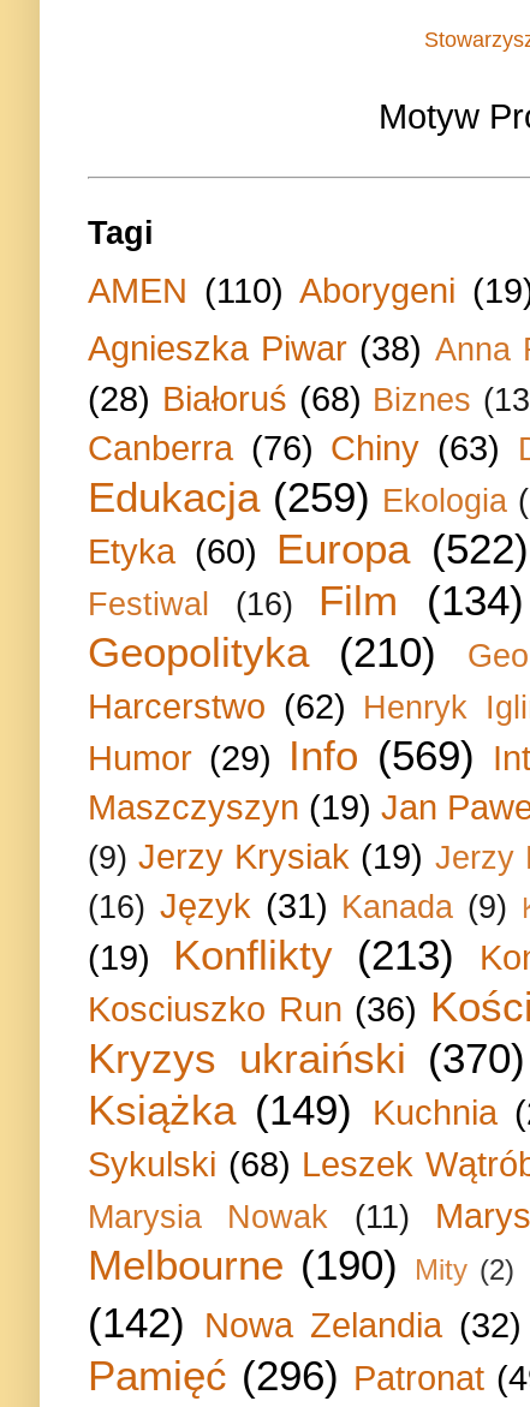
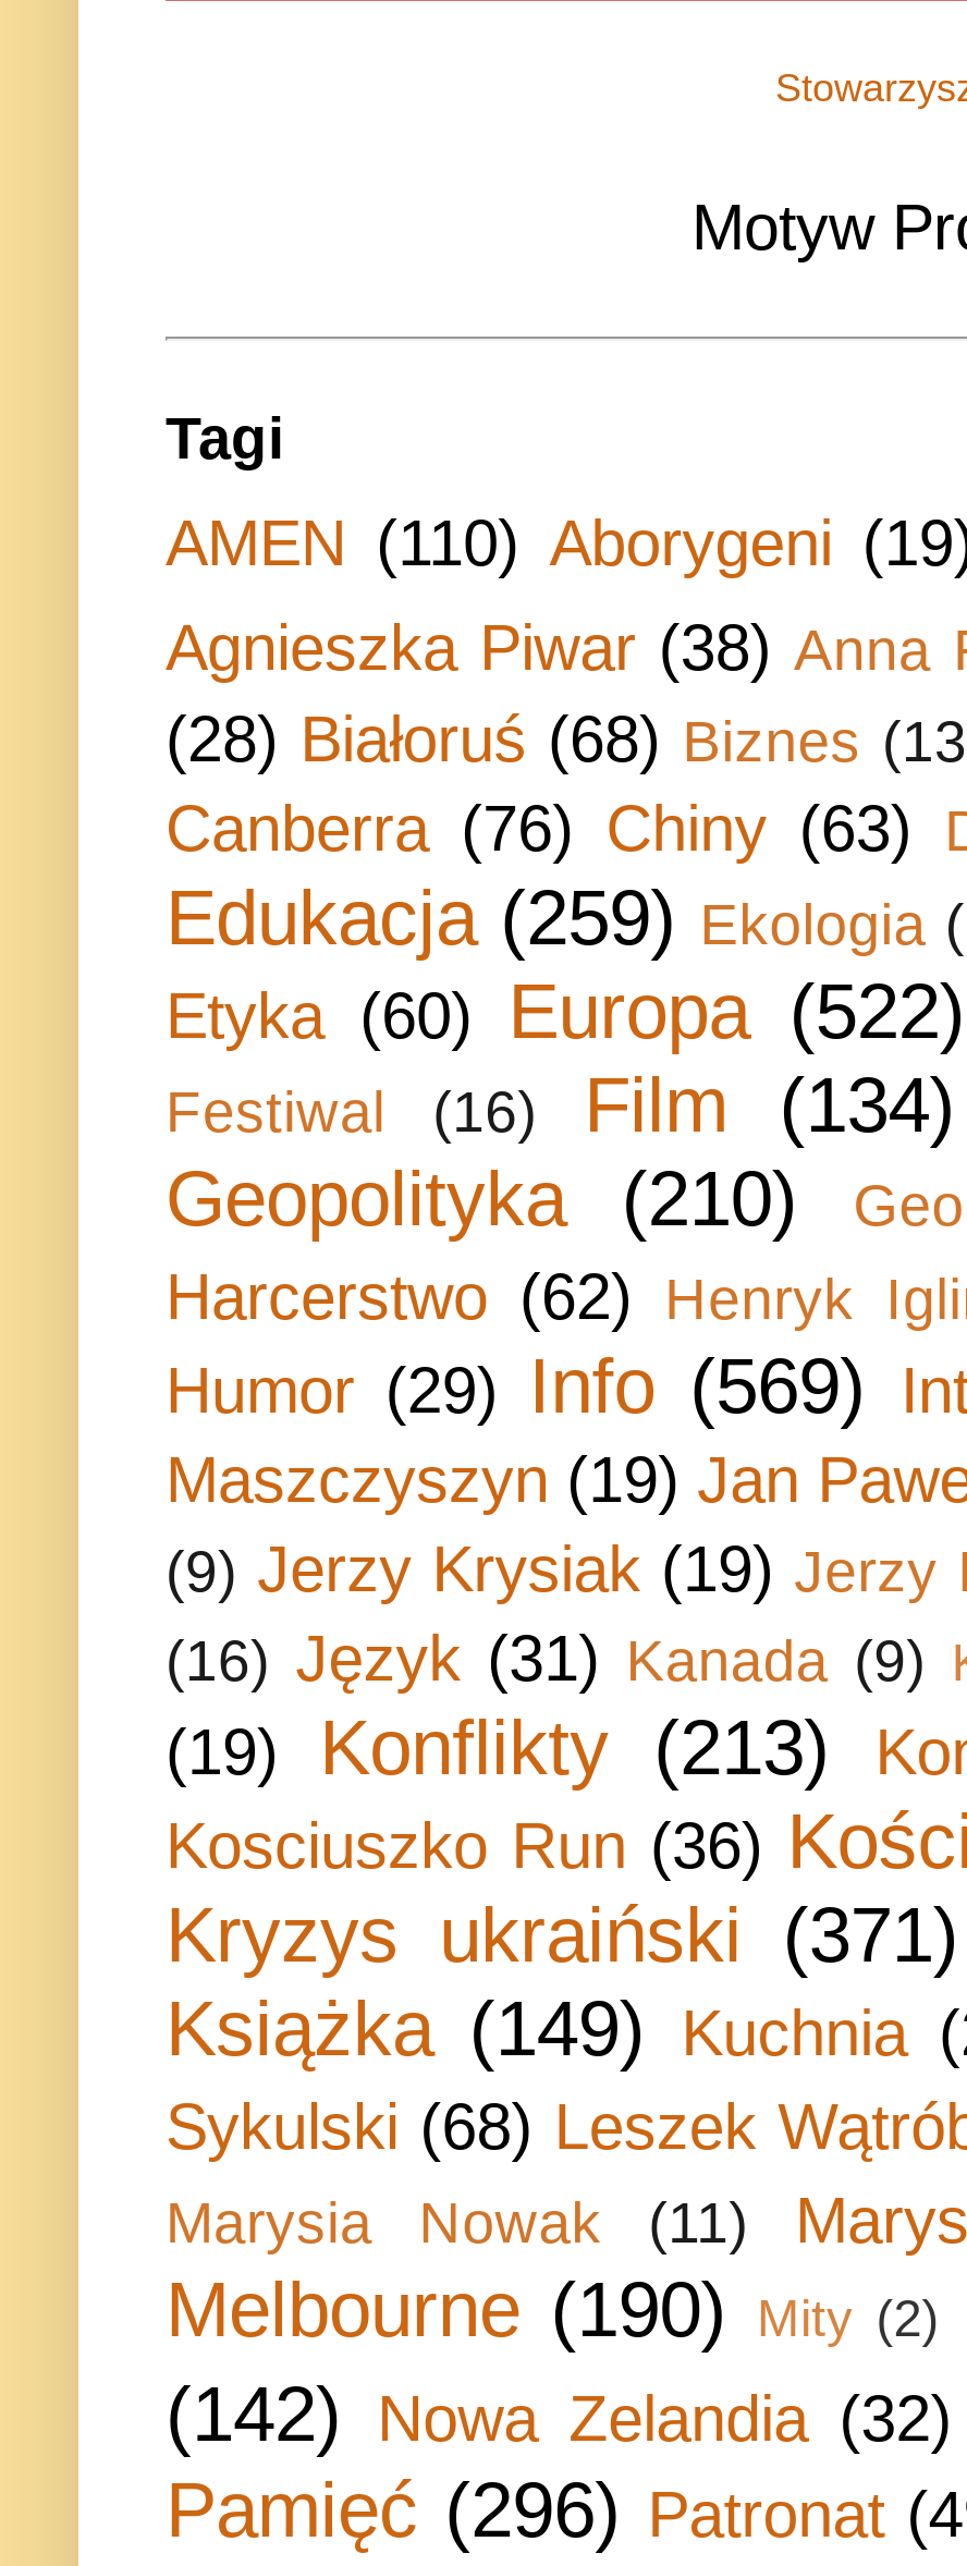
[88,1035,526,1082] Kryzys ukraiński (370) -> [166,1892,959,1977] Kryzys ukraiński (371)

